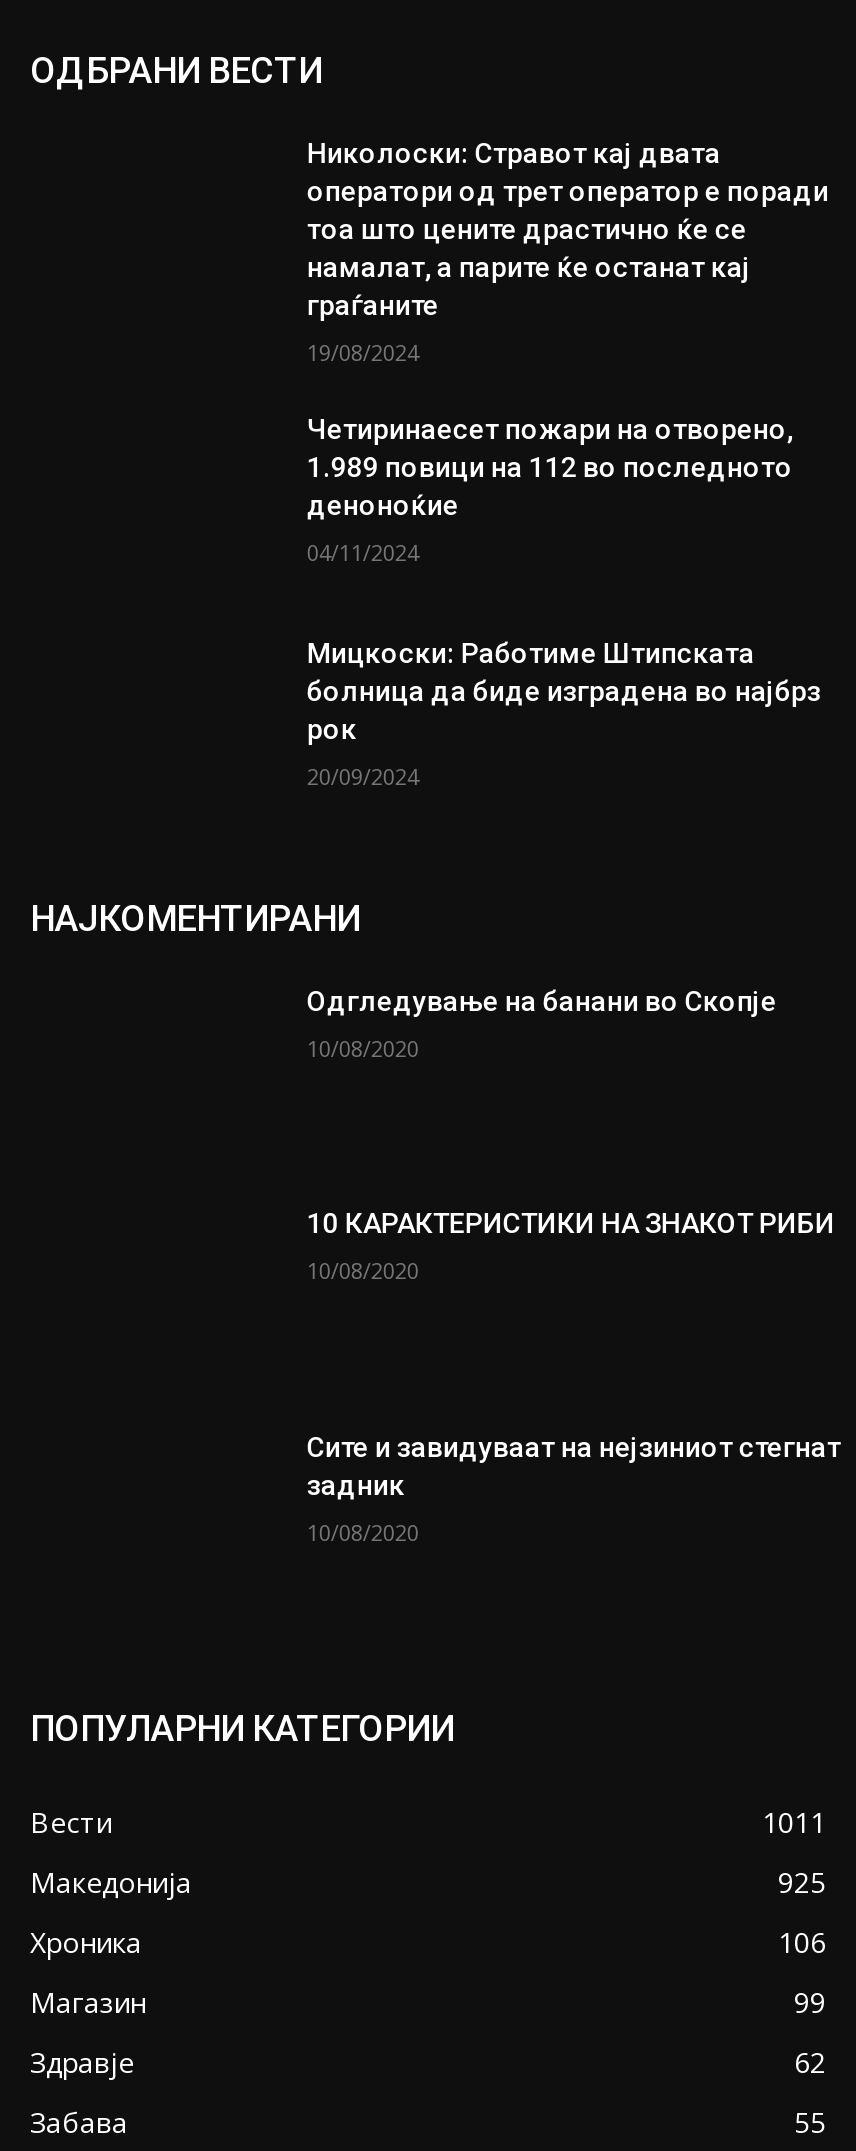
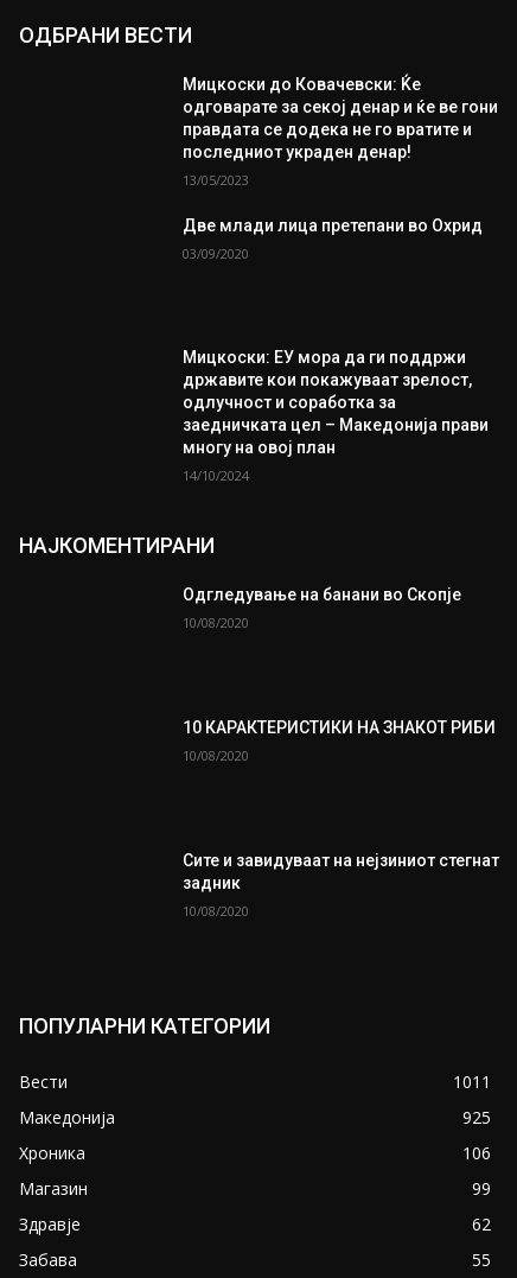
[307,138,829,322] Николоски: Стравот кај двата | оператори од трет оператор е поради | тоа што цените драстично ќе се | намалат, а парите ќе останат кај | граѓаните -> [183,74,499,161] Мицкоски до Ковачевски: Ќе | одговарате за секој денар и ќе ве гони | правдата се додека не го вратите и | последниот украден денар!
[307,338,419,368] 19/08/2024 -> [183,170,249,188] 13/05/2023
[307,414,793,522] Четиринаесет пожари на отворено, | 1.989 повици на 112 во последното | деноноќие -> [183,215,483,234] Две млади лица претепани во Охрид
[307,538,419,568] 04/11/2024 -> [183,244,249,262] 03/09/2020
[307,637,821,745] Мицкоски: Работиме Штипската | болница да биде изградена во најбрз | рок -> [183,348,489,457] Мицкоски: ЕУ мора да ги поддржи | државите кои покажуваат зрелост, | одлучност и соработка за | заедничката цел – Македонија прави | многу на овој план
[307,761,419,791] 20/09/2024 -> [183,467,249,484] 14/10/2024

